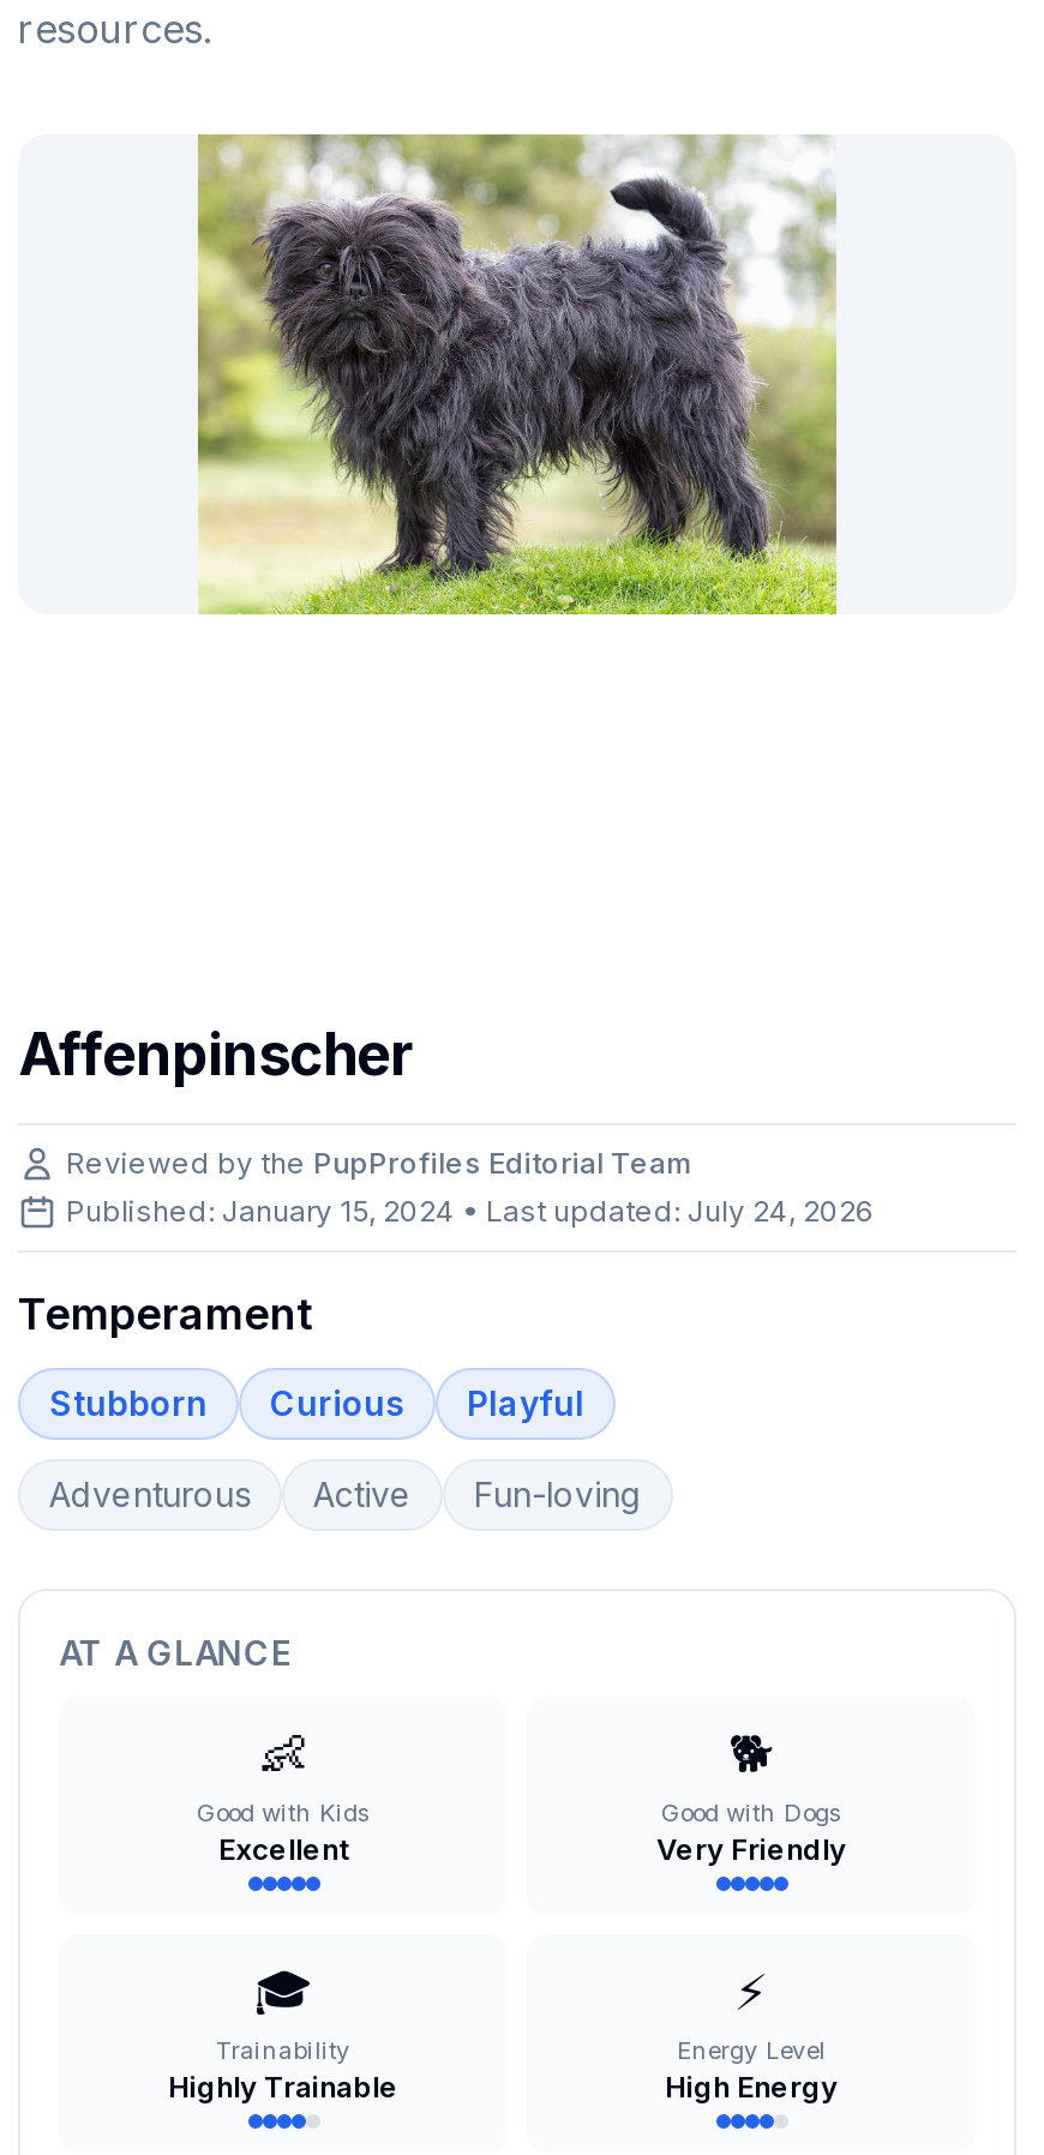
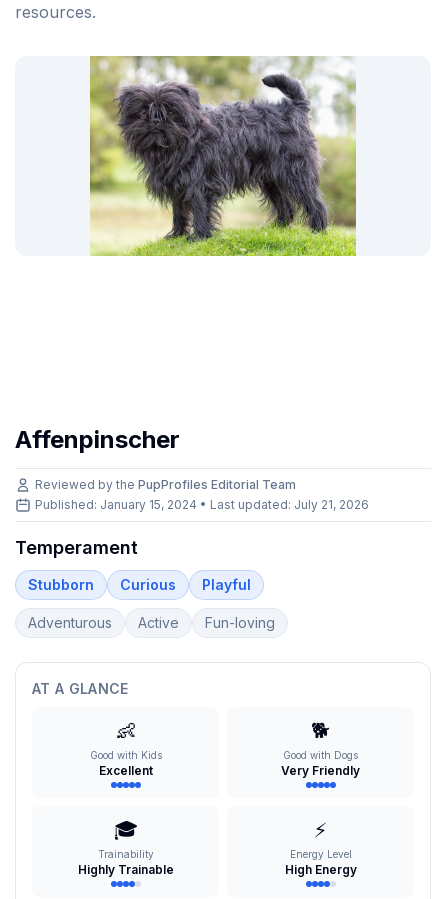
[66,1193,875,1229] Published: January 15, 2024 • Last updated: July 24, 2026 -> [35,497,369,512] Published: January 15, 2024 • Last updated: July 21, 2026

